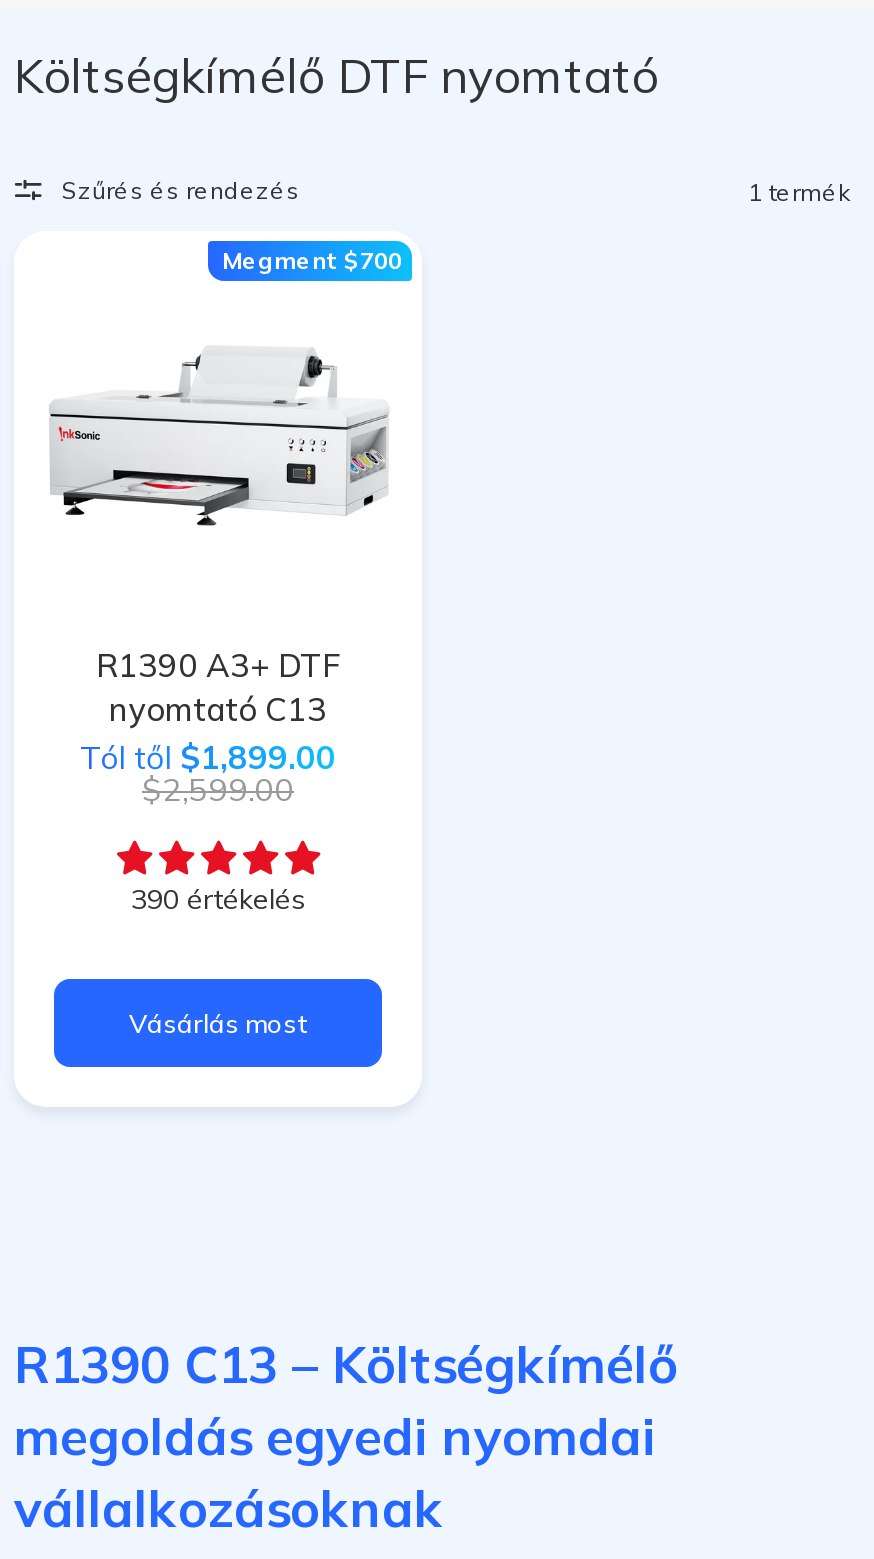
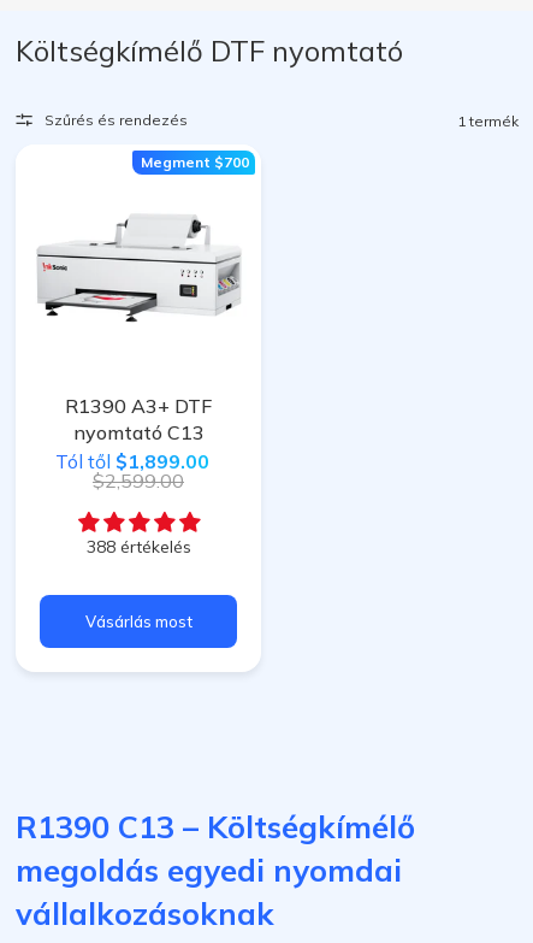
[131,882,305,918] 390 értékelés -> [86,536,191,558] 388 értékelés

